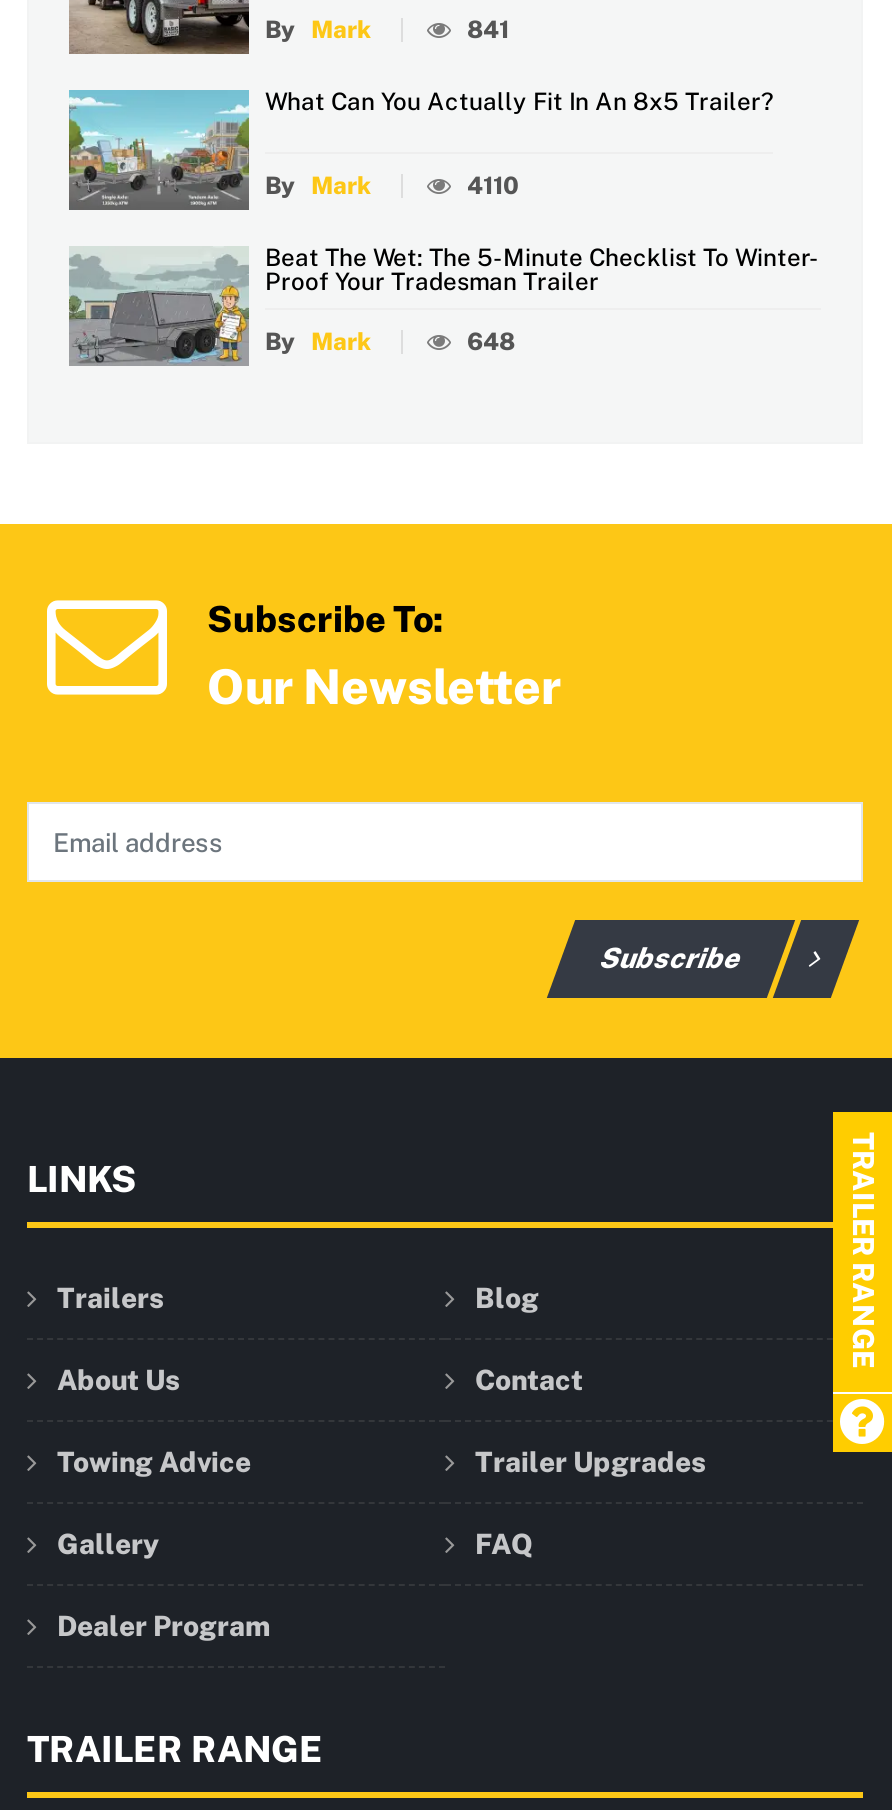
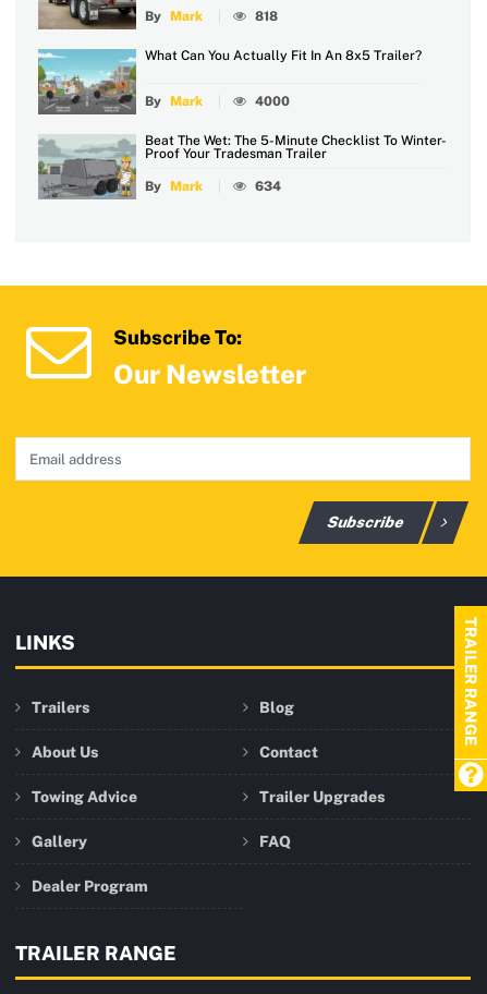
[461,16,509,44] 841 -> [252,9,278,24] 818
[461,172,519,200] 4110 -> [252,94,290,109] 4000
[461,328,515,356] 648 -> [252,179,281,194] 634

